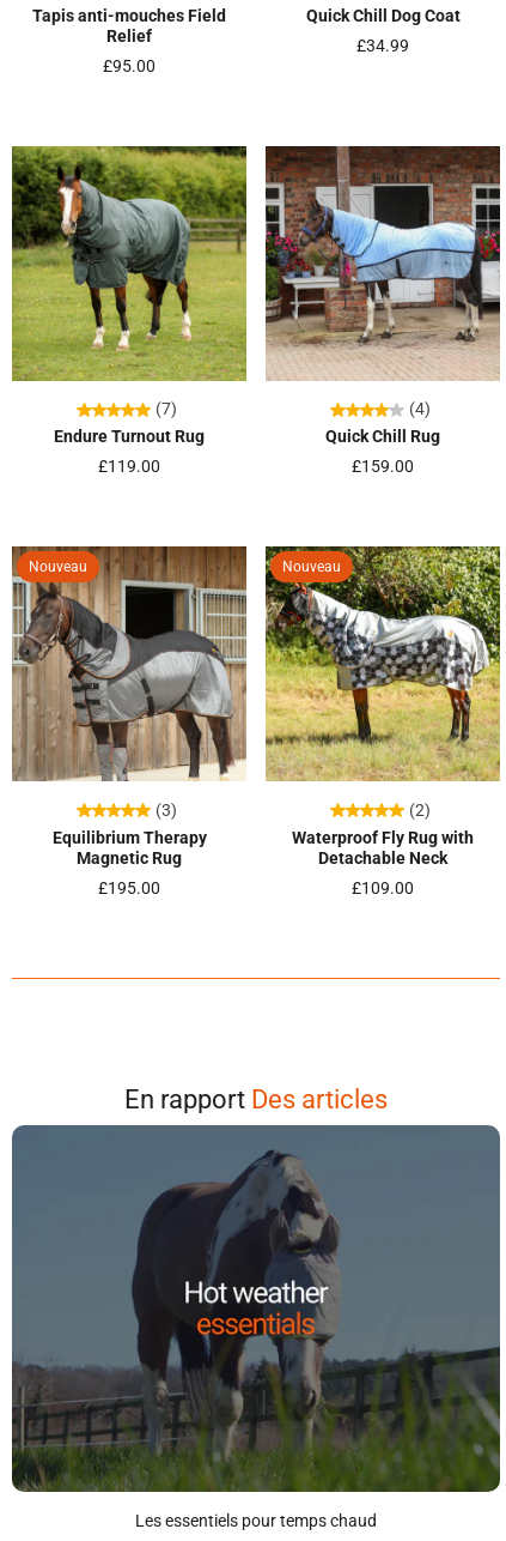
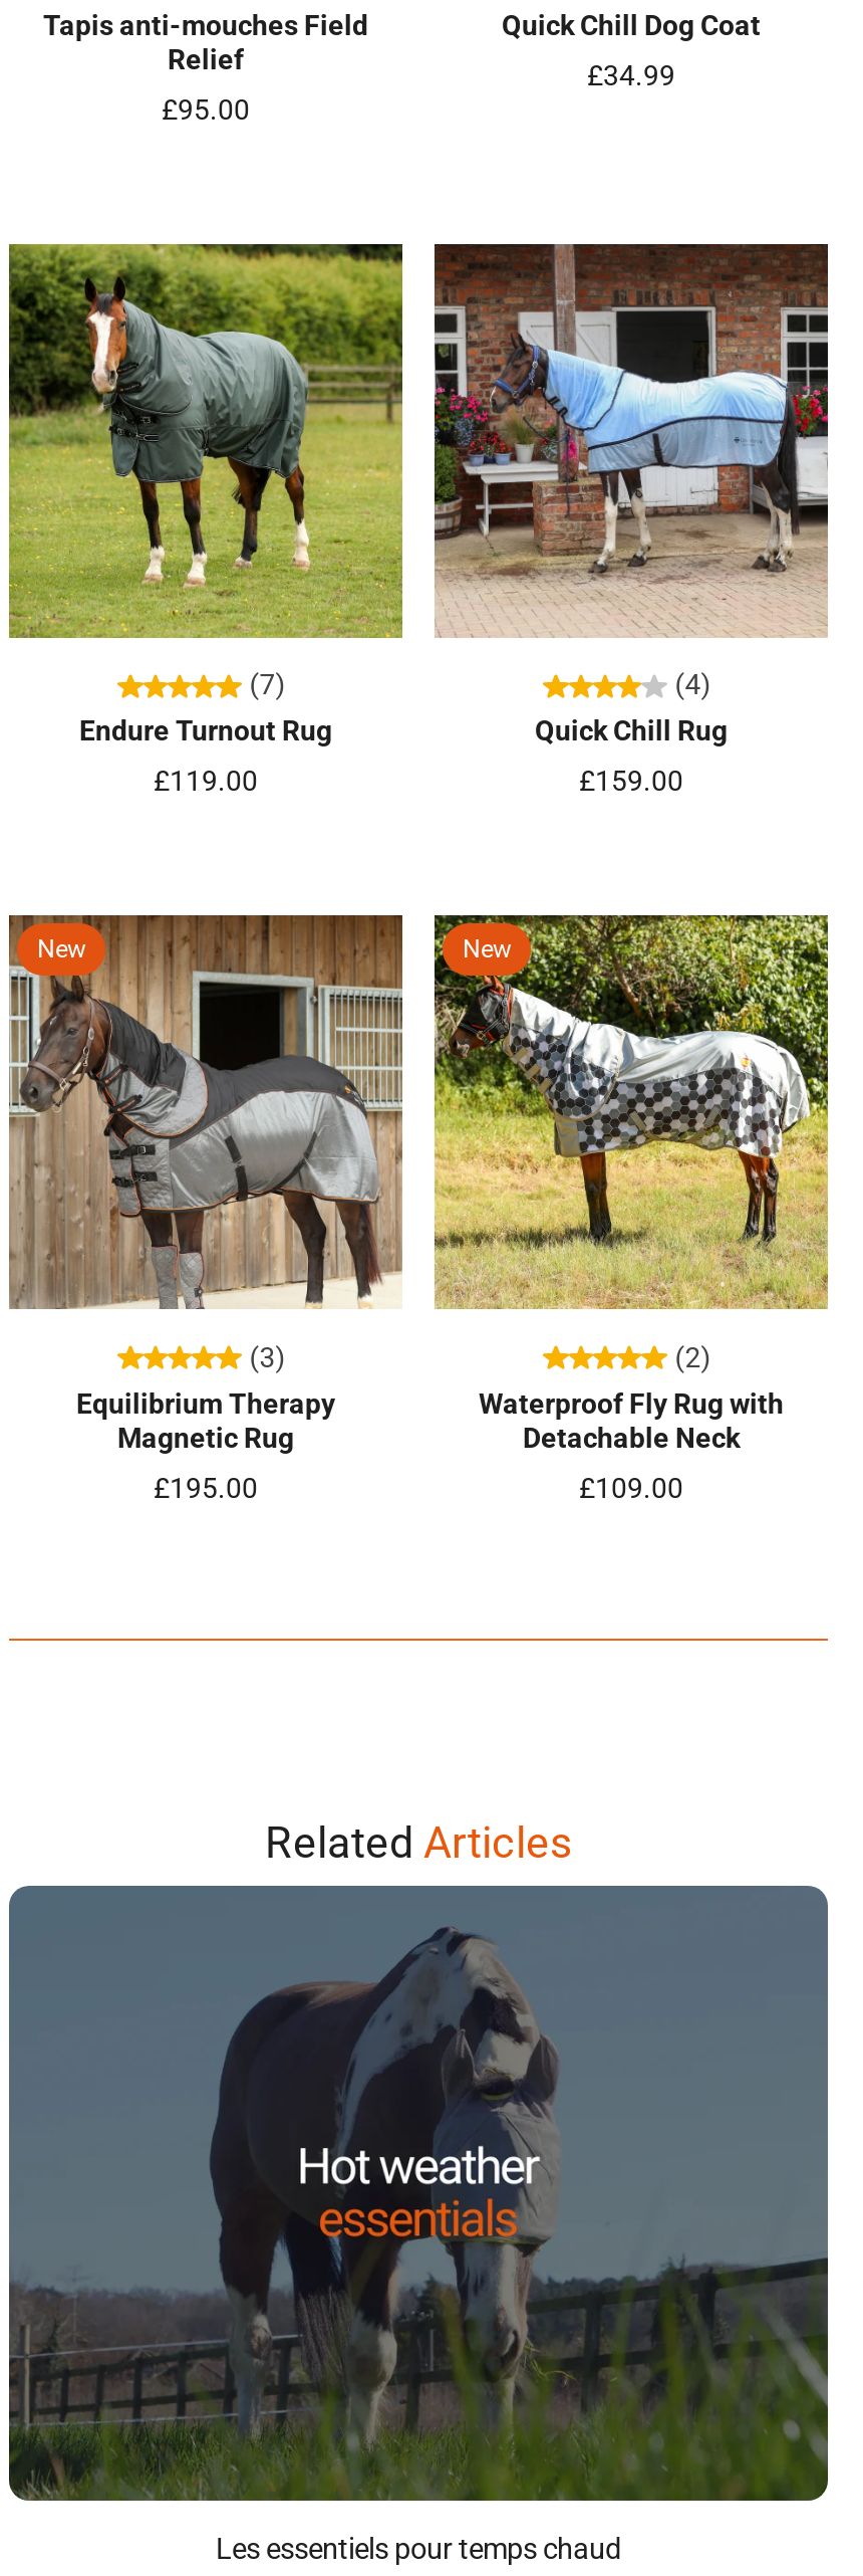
[29,559,87,576] Nouveau -> [37,936,85,964] New
[282,559,341,576] Nouveau -> [463,936,511,964] New
[124,1084,388,1114] En rapport Des articles -> [265,1817,572,1867] Related Articles

